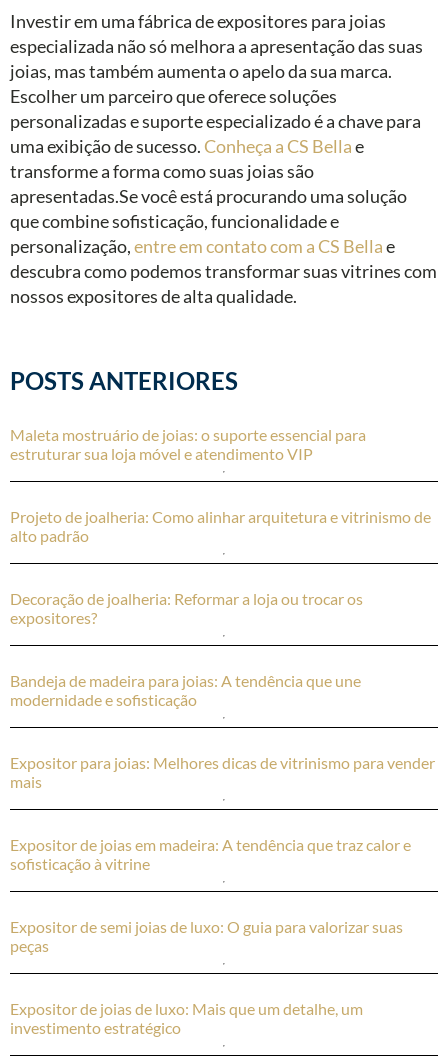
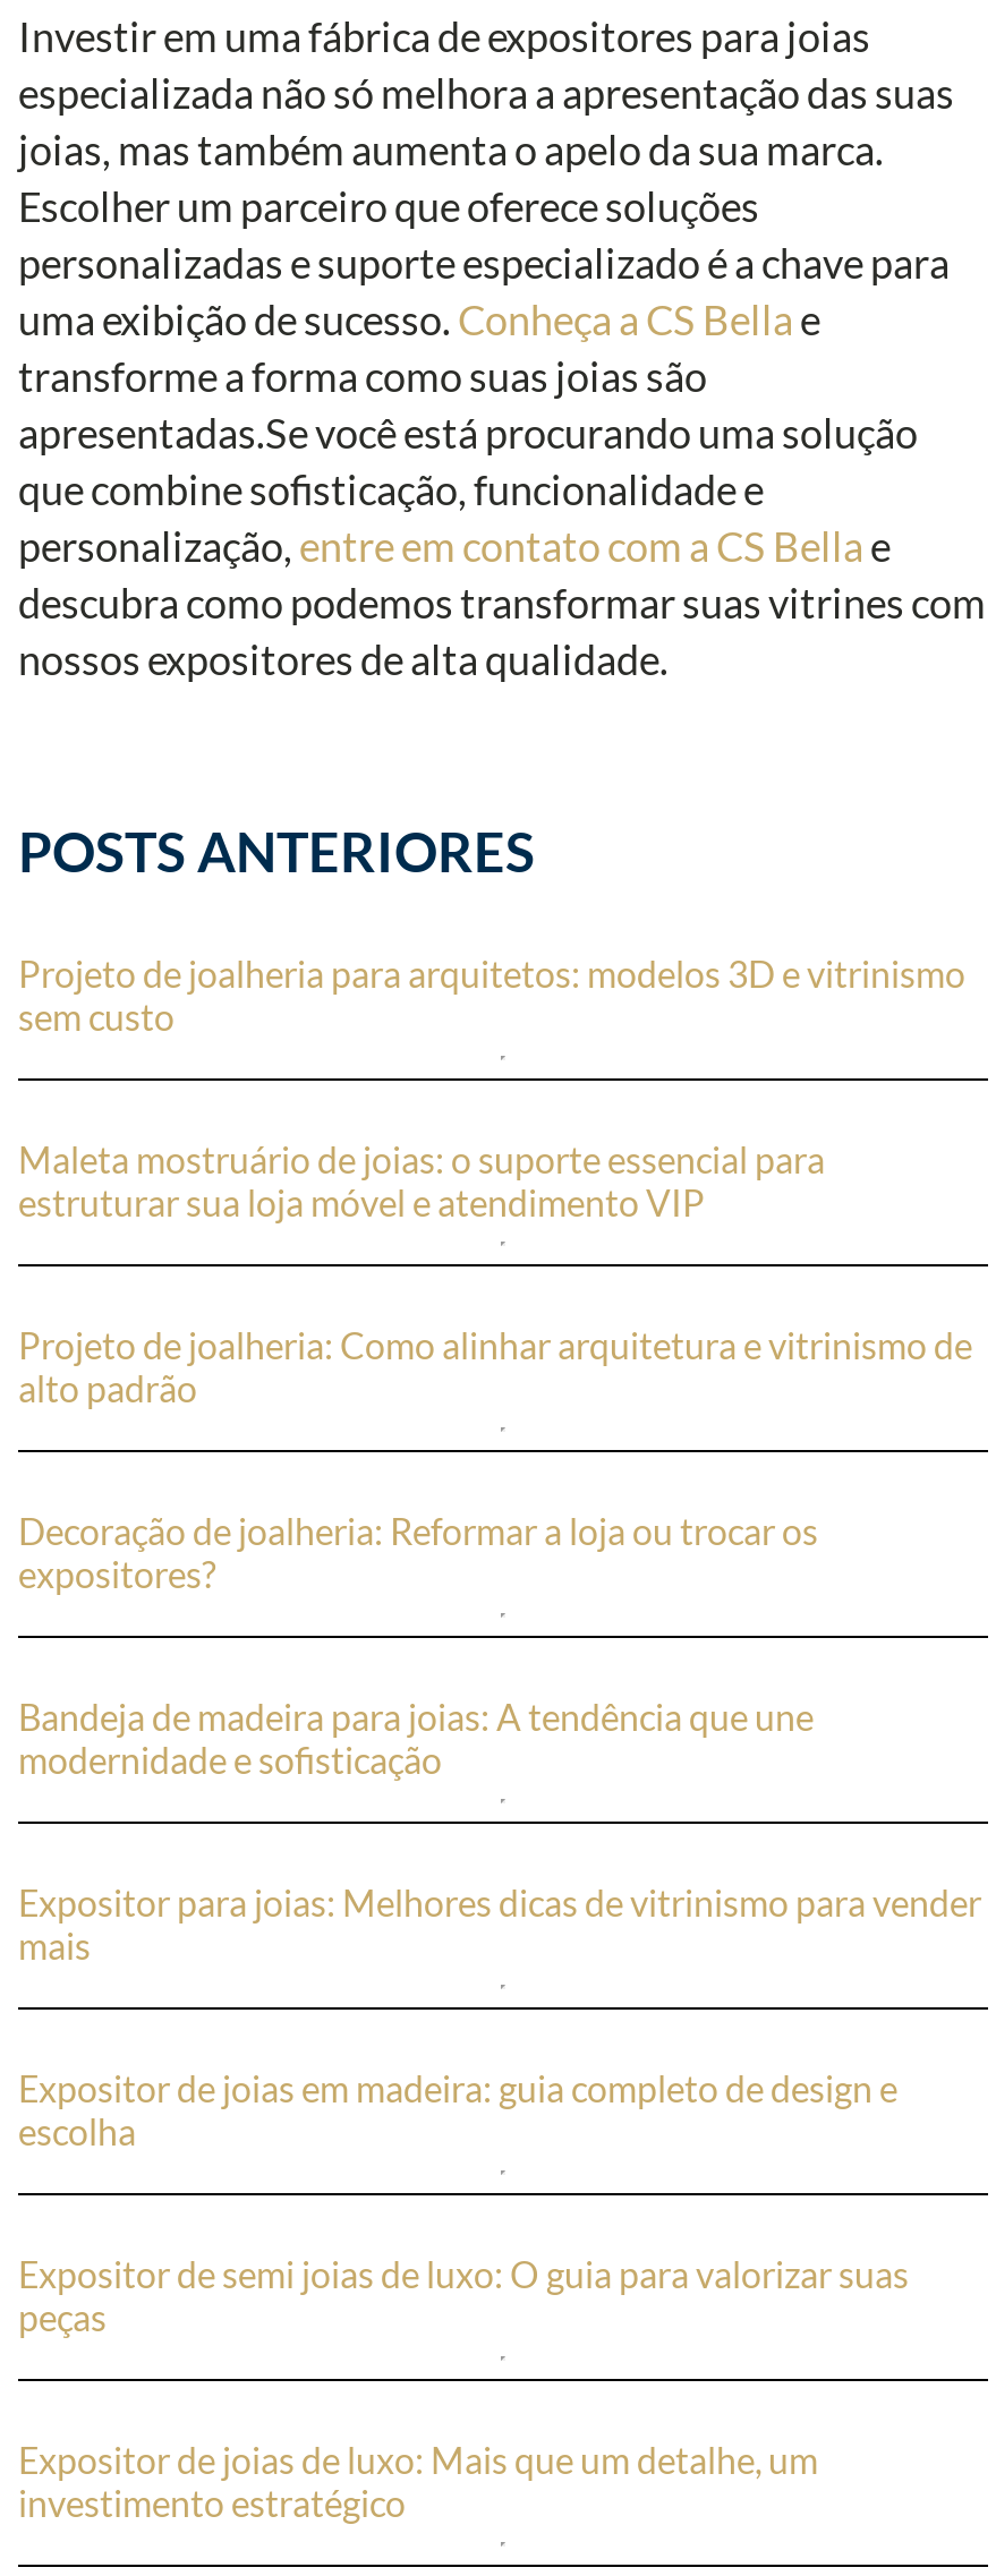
none -> [18,953,965,1039] Projeto de joalheria para arquitetos: modelos 3D e vitrinismo | sem custo
[10,835,411,873] Expositor de joias em madeira: A tendência que traz calor e | sofisticação à vitrine -> [18,2067,897,2153] Expositor de joias em madeira: guia completo de design e | escolha

